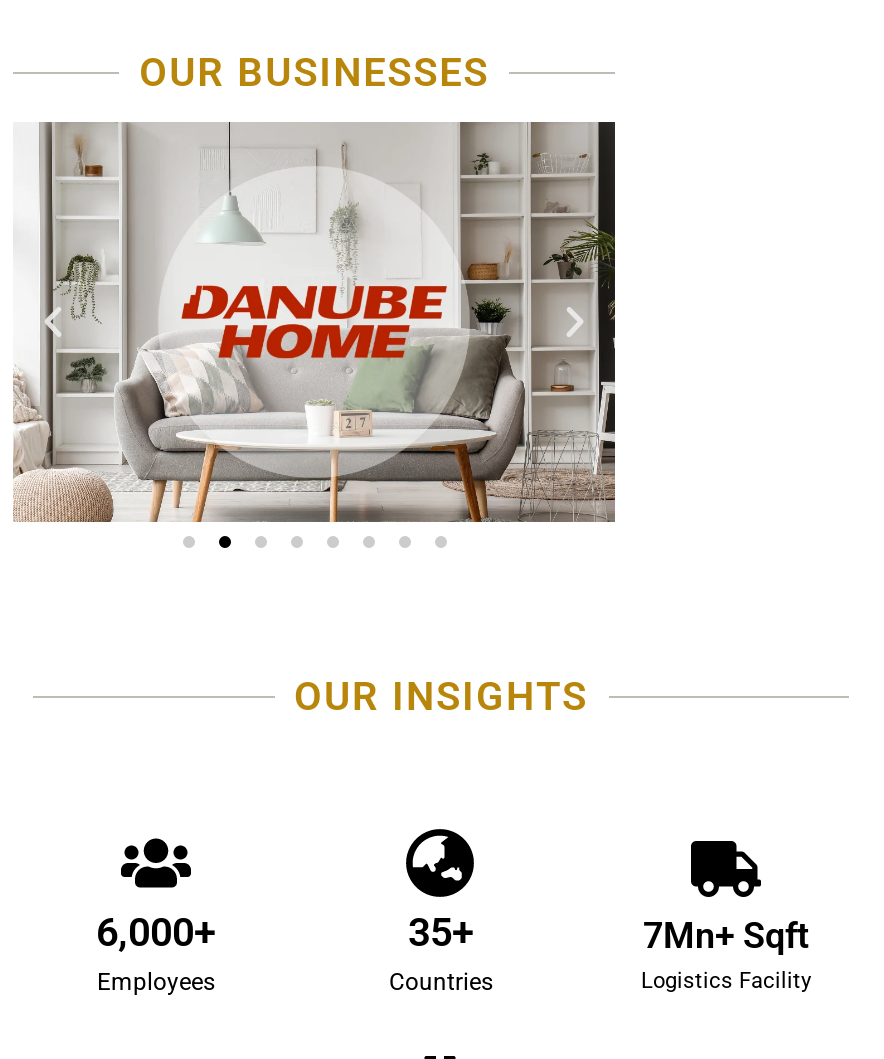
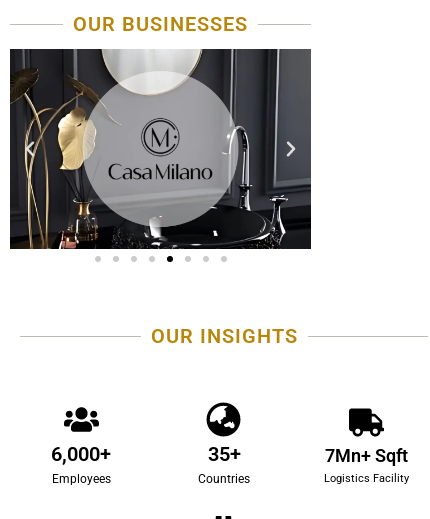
[13,120,617,548] [image] -> [9,48,312,263] [image]

